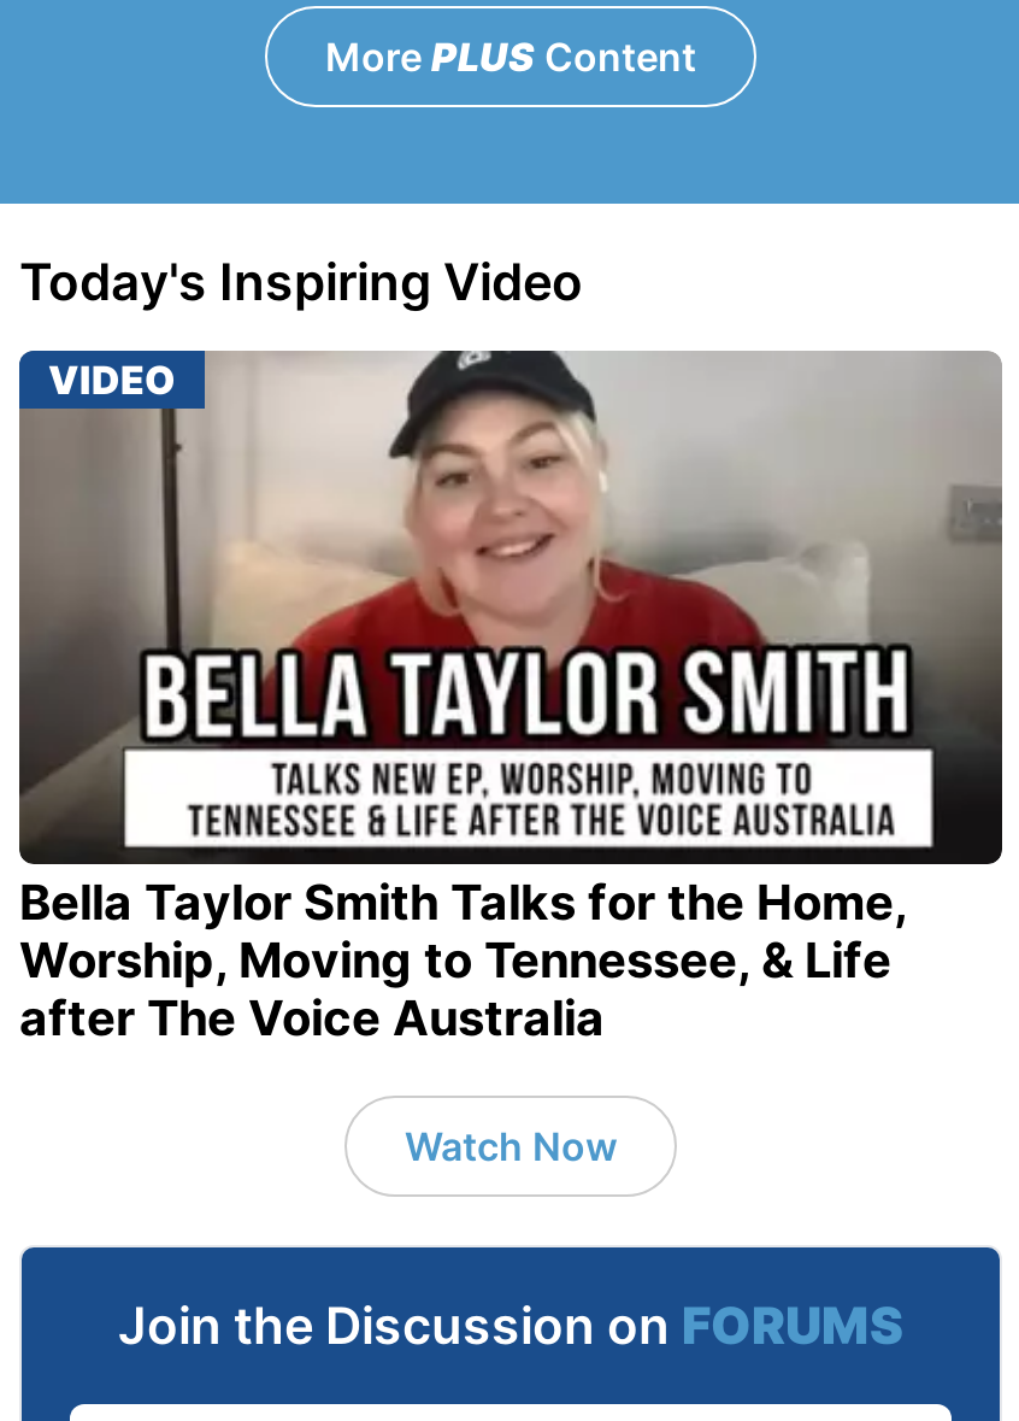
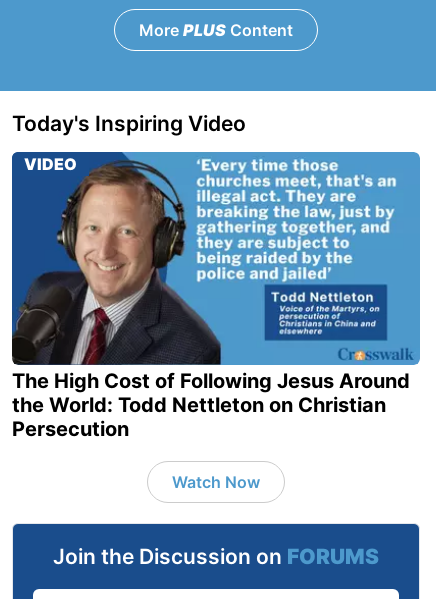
[17,348,1005,1046] [image] | Bella Taylor Smith Talks for the Home, | Worship, Moving to Tennessee, & Life | after The Voice Australia -> [11,151,421,441] [image] | The High Cost of Following Jesus Around | the World: Todd Nettleton on Christian | Persecution

